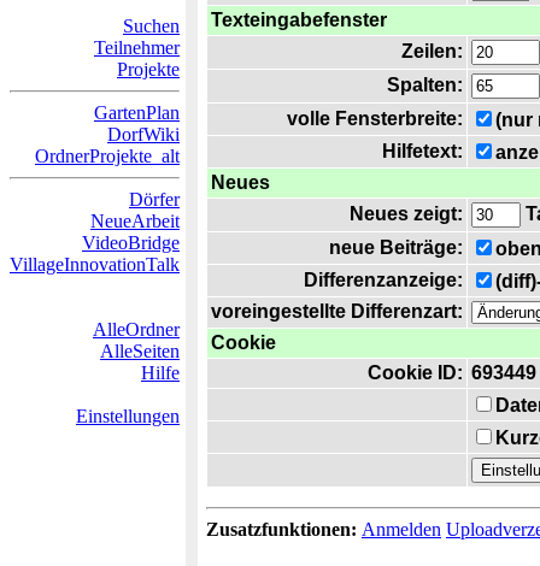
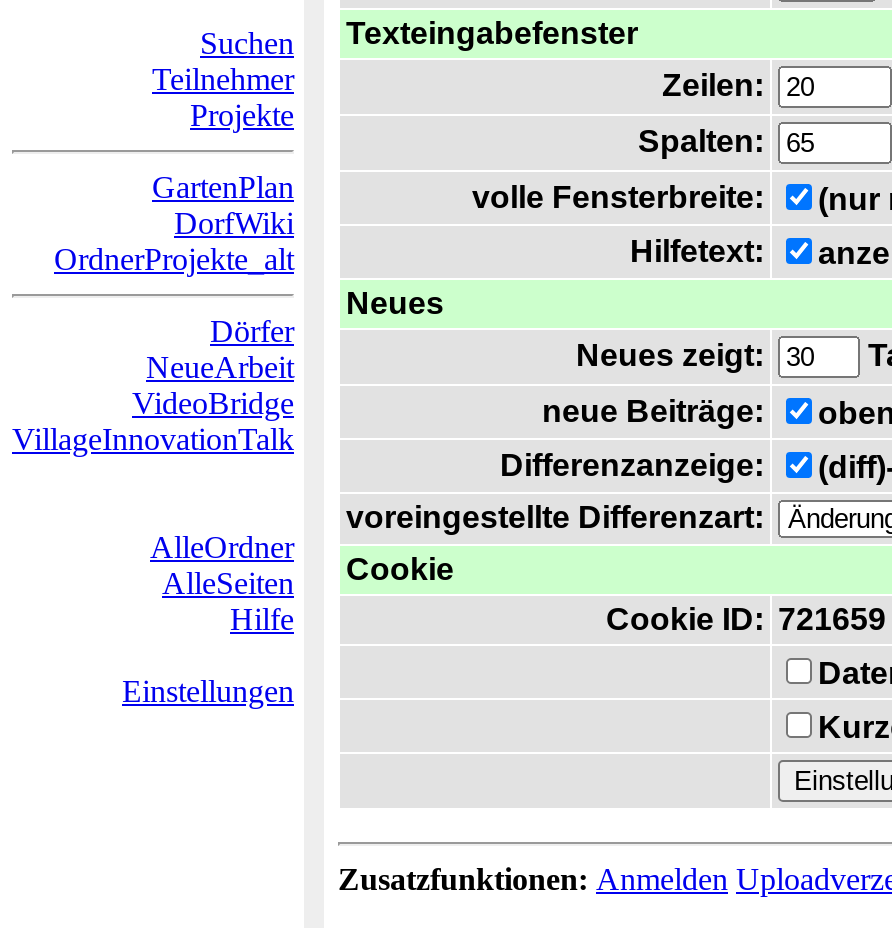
[368,362,536,383] Cookie ID: 693449 -> [606,602,886,636] Cookie ID: 721659

